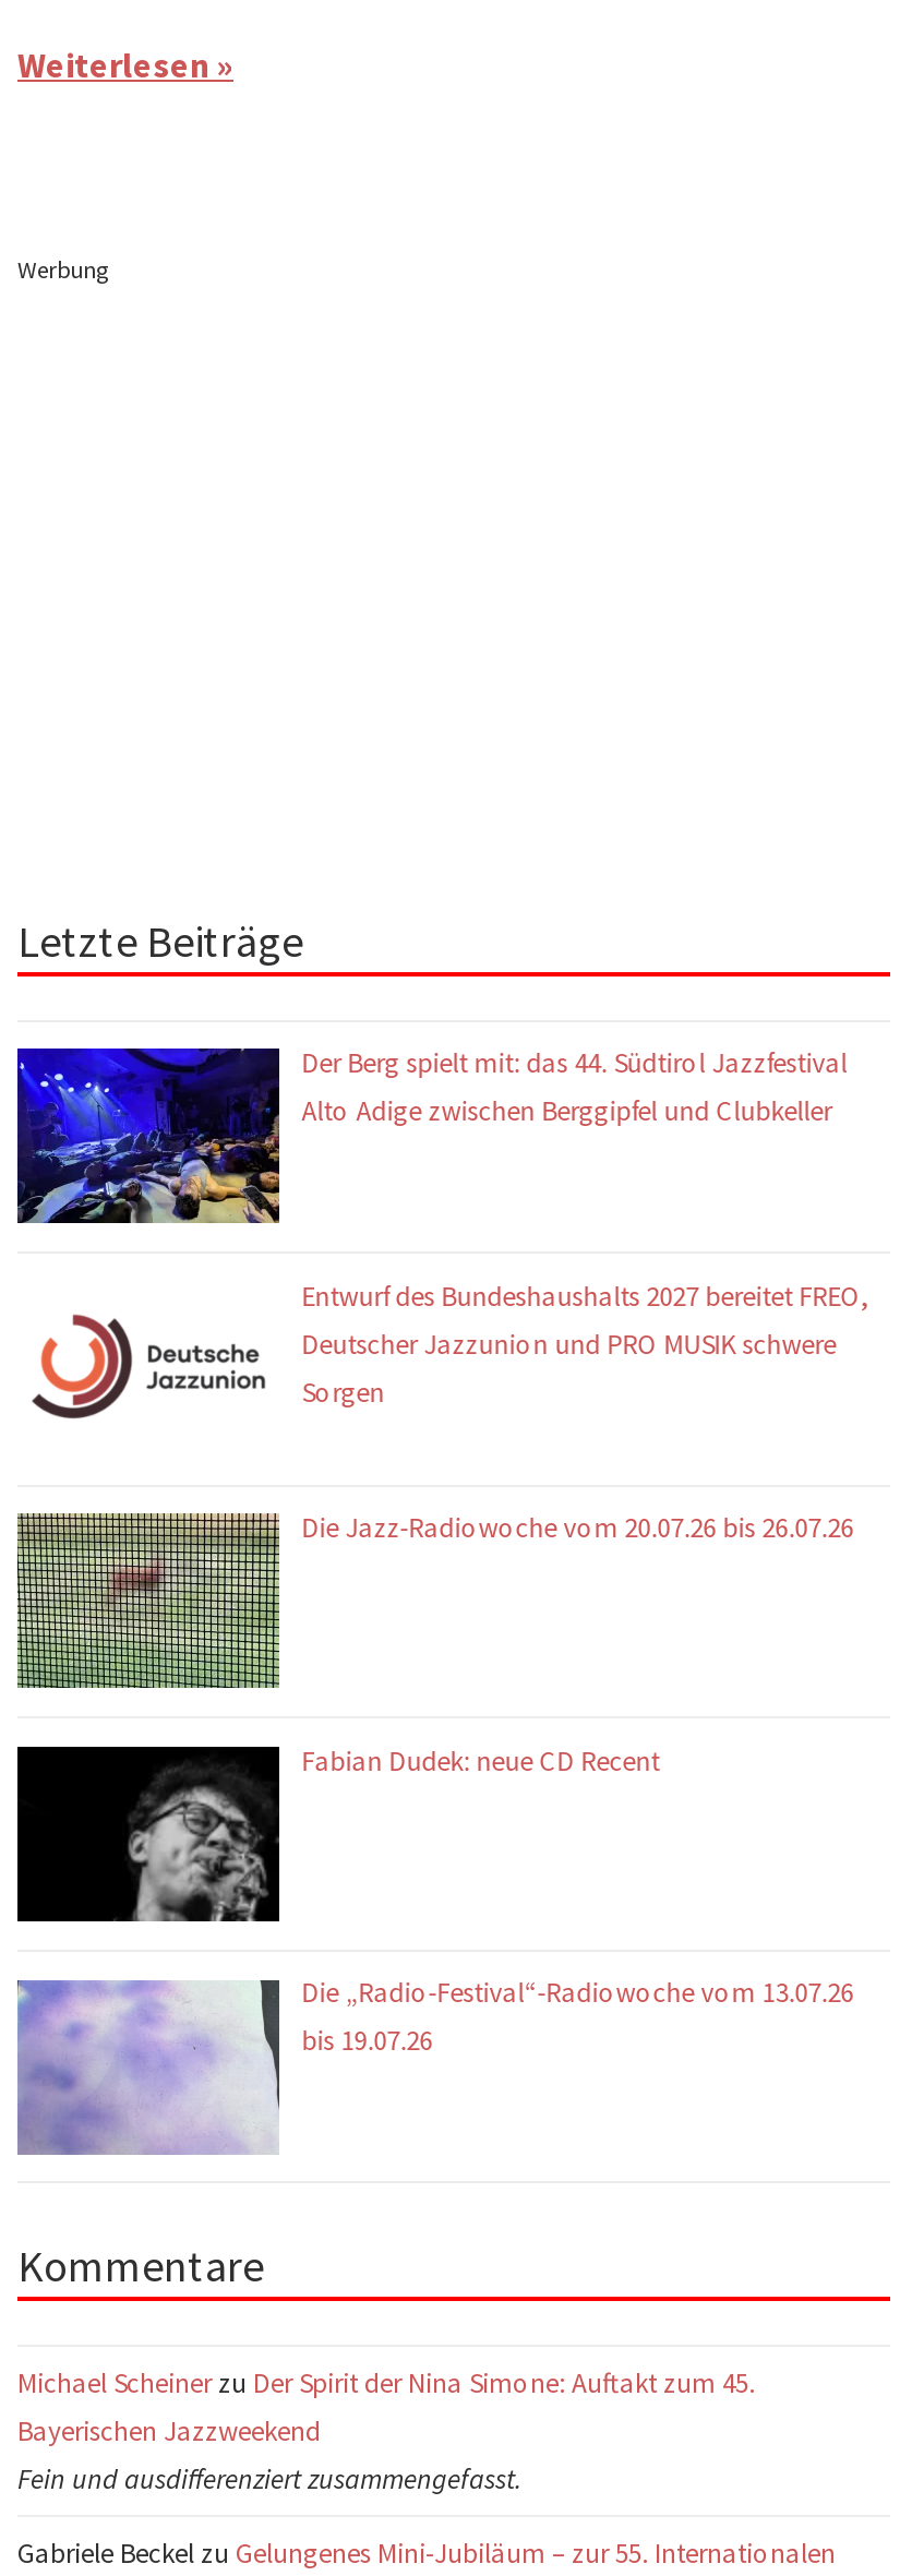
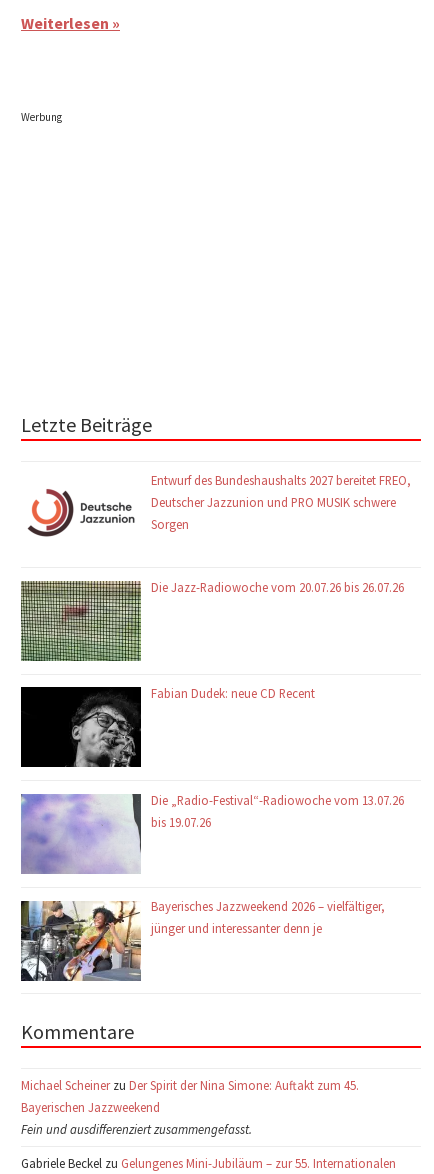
[15,1045,847,1225] [image] | Der Berg spielt mit: das 44. Südtirol Jazzfestival | Alto Adige zwischen Berggipfel und Clubkeller -> none
moved [39,1277,869,2058] -> [31,472,411,830]: [image] | Entwurf des Bundeshaushalts 2027 bereitet FREO, | Deutscher Jazzunion und PRO MUSIK schwere | Sorgen | Die Jazz-Radiowoche vom 20.07.26 bis 26.07.26 | Fabian Dudek: neue CD Recent | Die „Radio-Festival“-Radiowoche vom 13.07.26 | bis 19.07.26
moved [15,1978,277,2157] -> [20,793,140,875]: [image]
none -> [20,898,385,981] [image] | Bayerisches Jazzweekend 2026 – vielfältiger, | jünger und interessanter denn je

